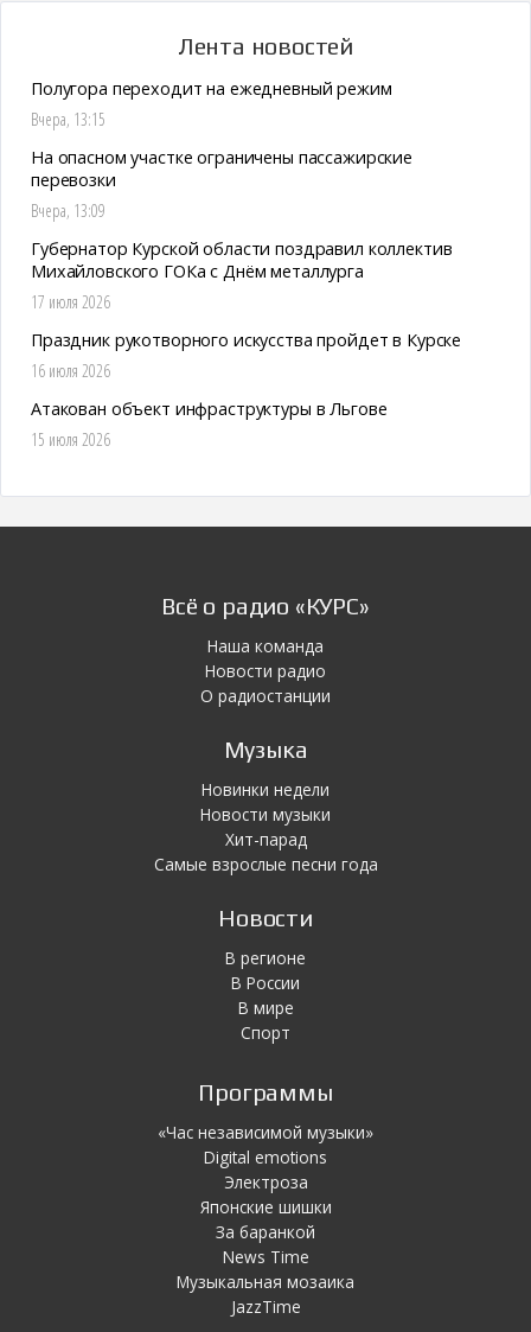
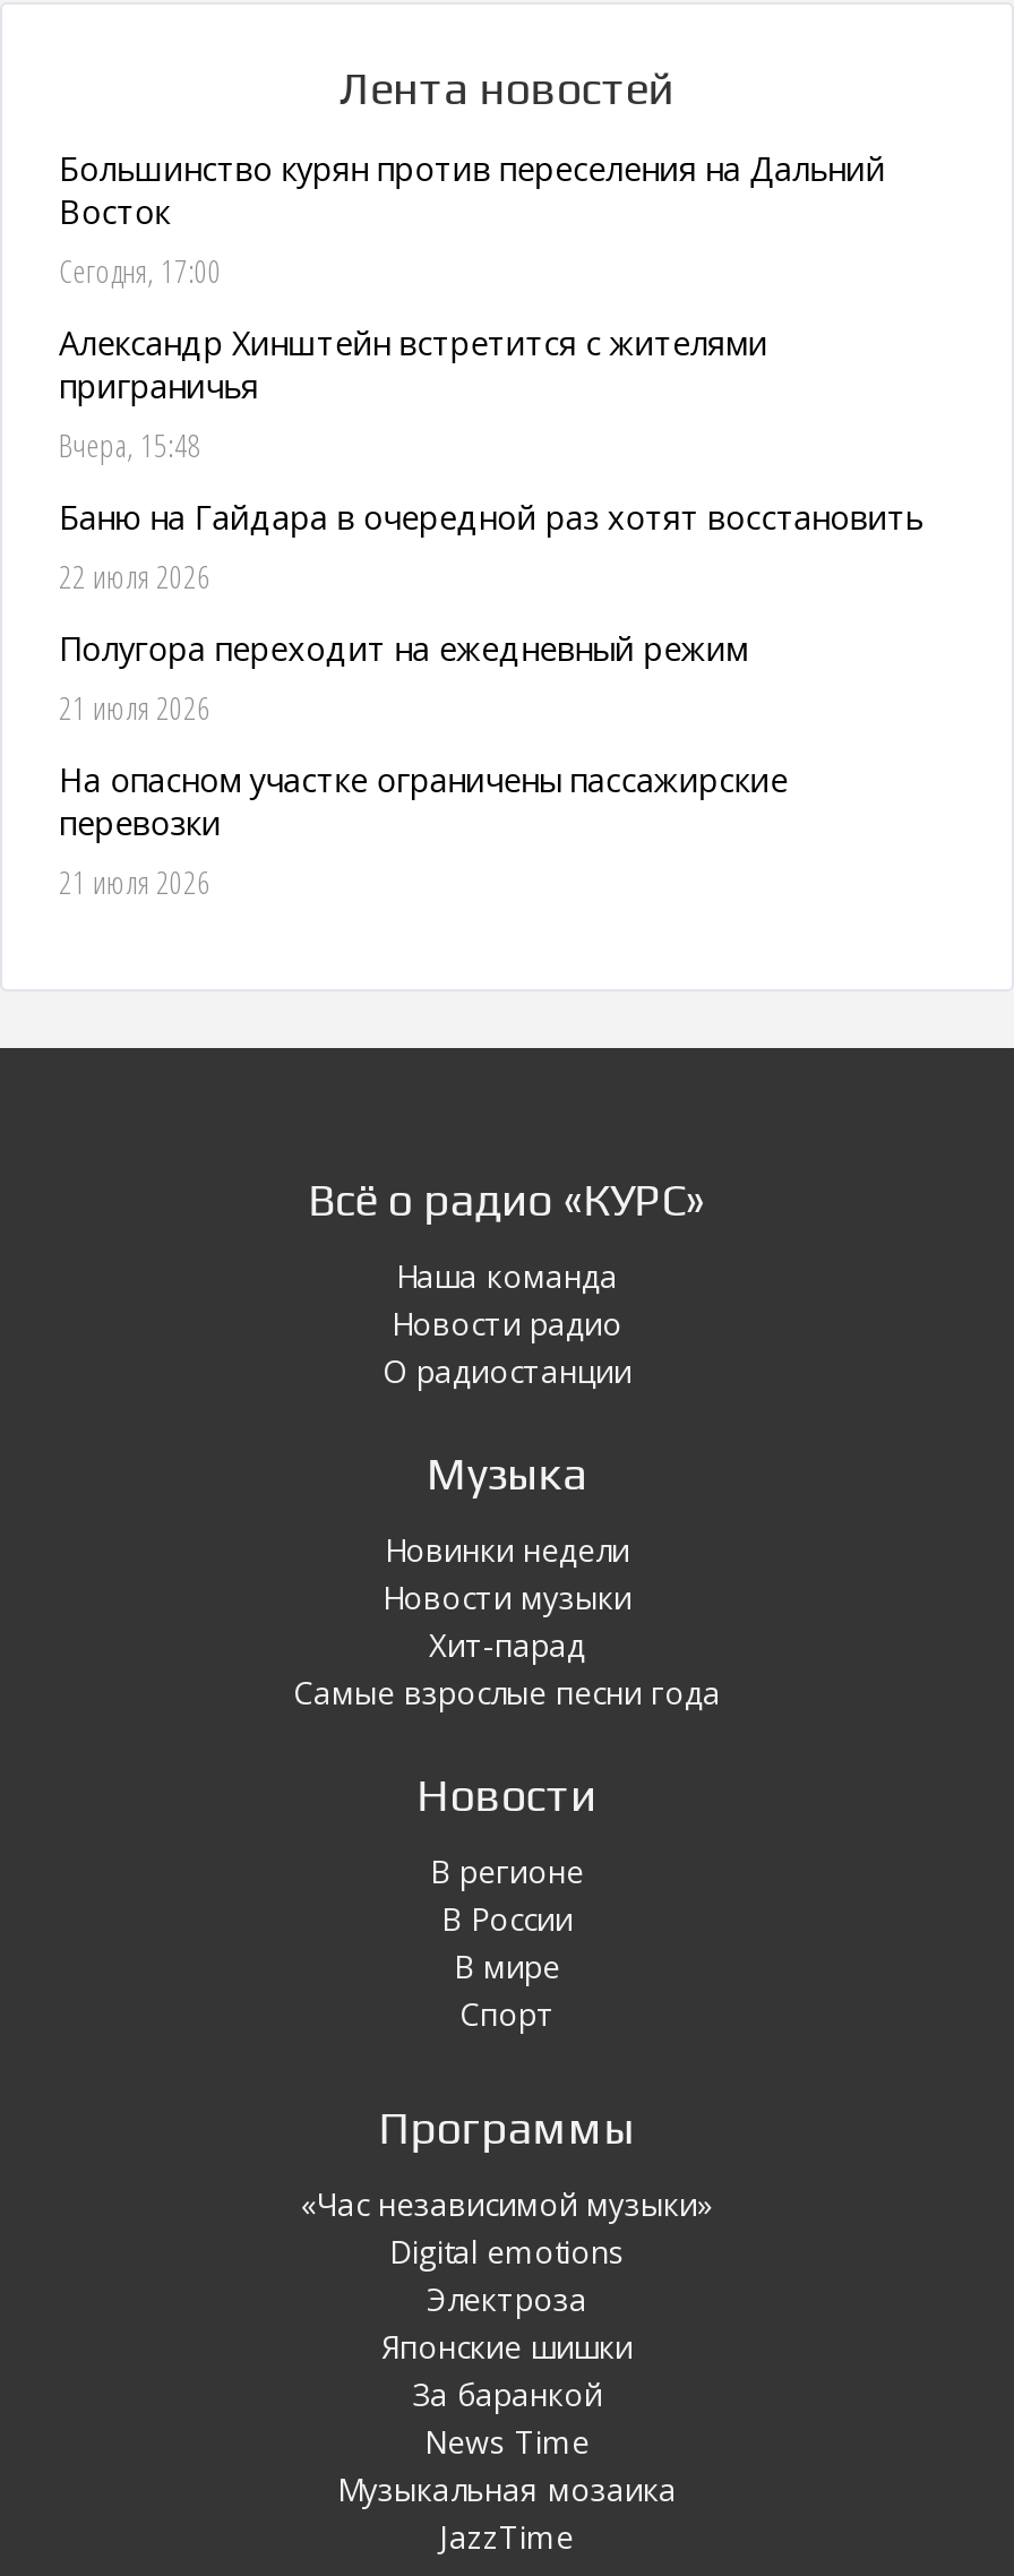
none -> [59,146,923,597] Большинство курян против переселения на Дальний | Восток | Сегодня, 17:00 | Александр Хинштейн встретится с жителями | приграничья | Вчера, 15:48 | Баню на Гайдара в очередной раз хотят восстановить | 22 июля 2026
moved [31,77,392,100] -> [59,626,748,669]: Полугора переходит на ежедневный режим
[31,108,105,131] Вчера, 13:15 -> [59,685,210,728] 21 июля 2026
moved [31,146,412,191] -> [59,758,788,844]: На опасном участке ограничены пассажирские | перевозки
[31,200,461,451] Вчера, 13:09 | Губернатор Курской области поздравил коллектив | Михайловского ГОКа с Днём металлурга | 17 июля 2026 | Праздник рукотворного искусства пройдет в Курске | 16 июля 2026 | Атакован объект инфраструктуры в Льгове | 15 июля 2026 -> [59,859,210,903] 21 июля 2026

